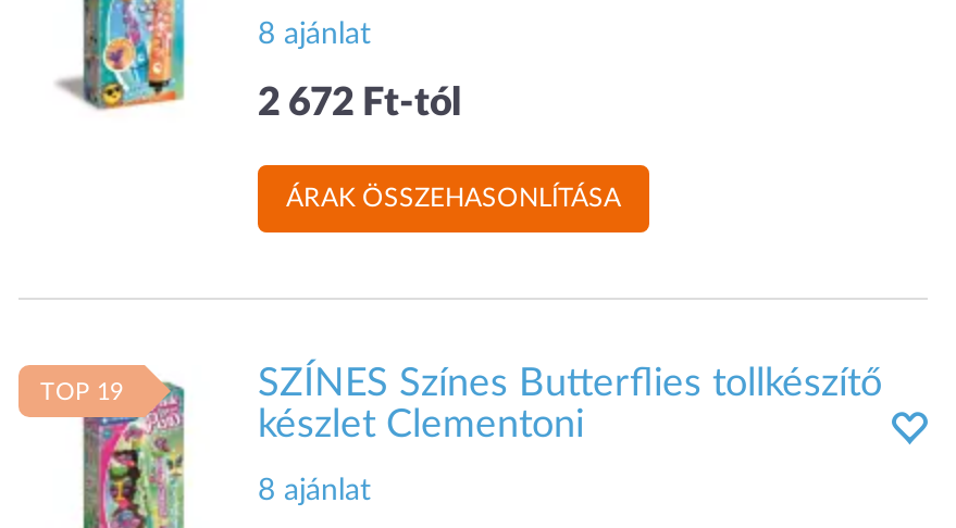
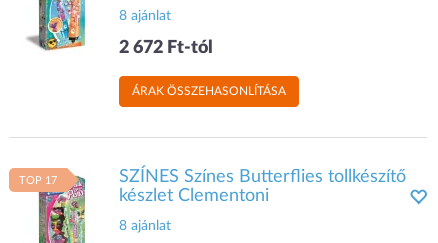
[40,380,123,404] TOP 19 -> [19,175,57,186] TOP 17

